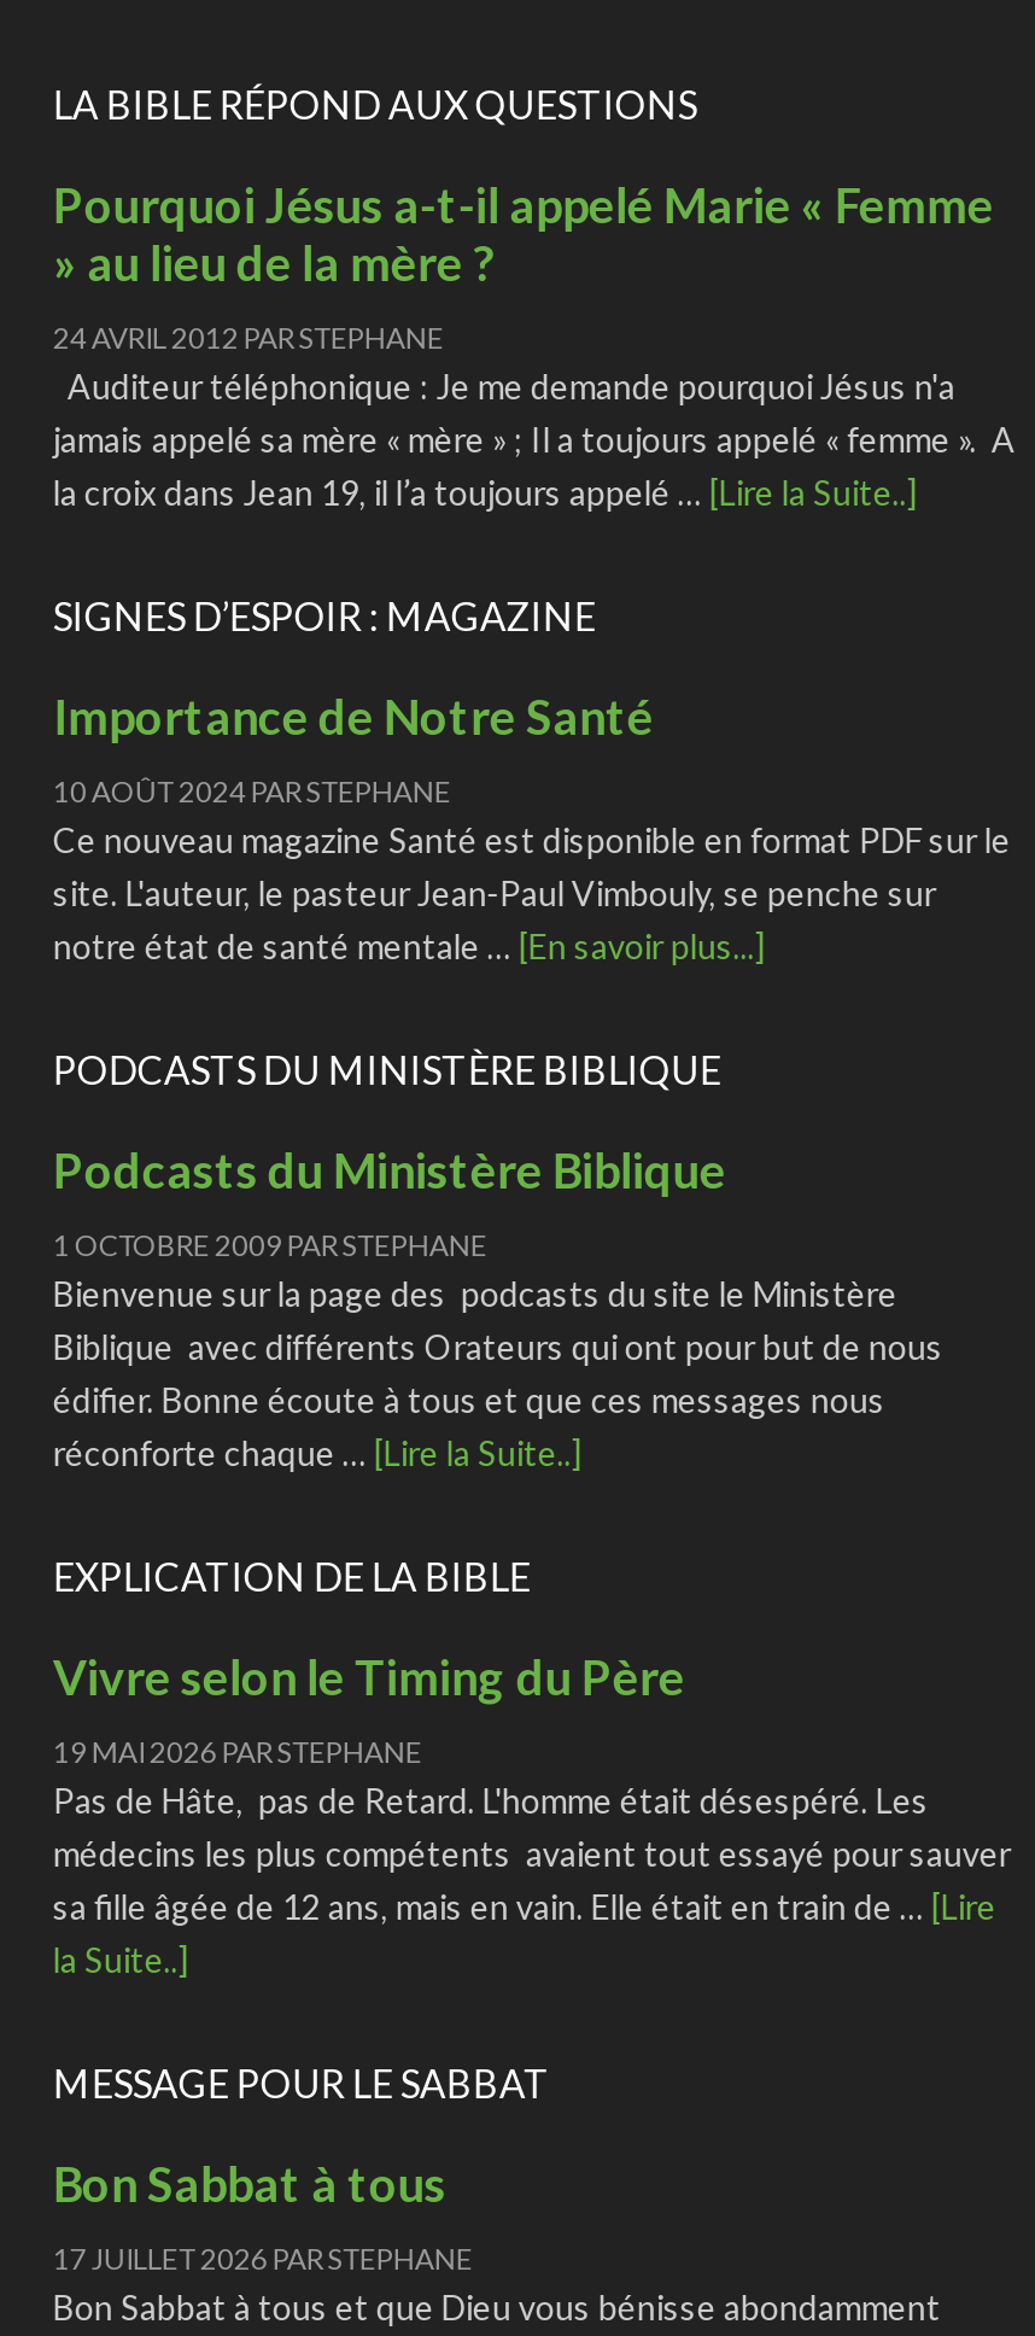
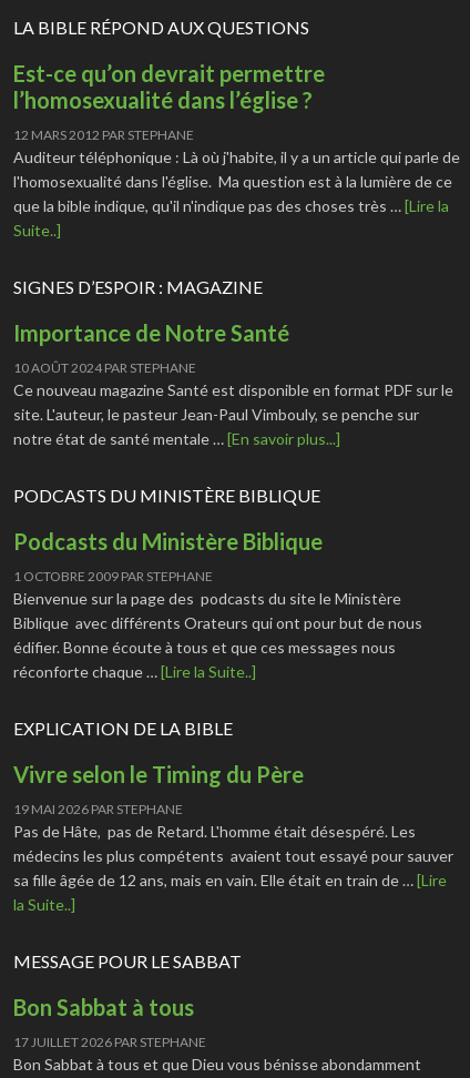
[53,174,994,290] Pourquoi Jésus a-t-il appelé Marie « Femme | » au lieu de la mère ? -> [14,60,325,113] Est-ce qu’on devrait permettre | l’homosexualité dans l’église ?
[53,319,1015,512] 24 AVRIL 2012 PARSTEPHANE | Auditeur téléphonique : Je me demande pourquoi Jésus n'a | jamais appelé sa mère « mère » ; Il a toujours appelé « femme ». A | la croix dans Jean 19, il l’a toujours appelé … [Lire la Suite..] -> [14,127,460,240] 12 MARS 2012 PAR STEPHANE | Auditeur téléphonique : Là où j'habite, il y a un article qui parle de | l'homosexualité dans l'église. Ma question est à la lumière de ce | que la bible indique, qu'il n'indique pas des choses très … [Lire la | Suite..]

